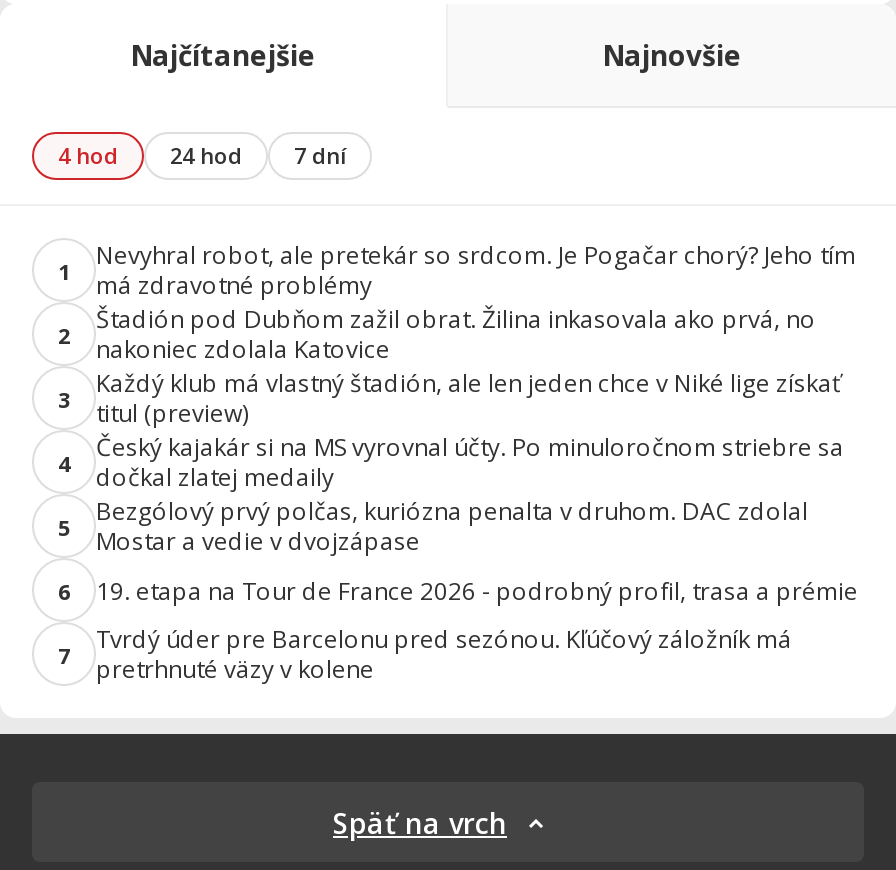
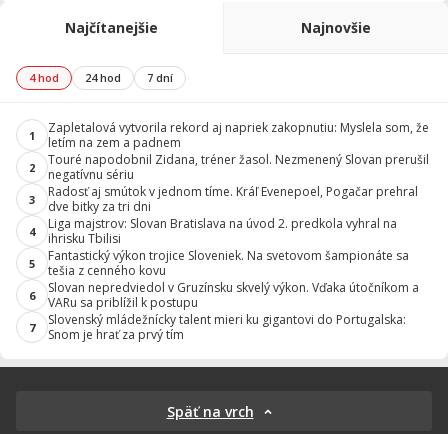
[96,238,856,302] Nevyhral robot, ale pretekár so srdcom. Je Pogačar chorý? Jeho tím | má zdravotné problémy -> [48,119,429,151] Zapletalová vytvorila rekord aj napriek zakopnutiu: Myslela som, že | letím na zem a padnem
[96,302,816,366] Štadión pod Dubňom zažil obrat. Žilina inkasovala ako prvá, no | nakoniec zdolala Katovice -> [48,151,429,183] Touré napodobnil Zidana, tréner žasol. Nezmenený Slovan prerušil | negatívnu sériu
[96,366,840,430] Každý klub má vlastný štadión, ale len jeden chce v Niké lige získať | titul (preview) -> [48,183,418,215] Radosť aj smútok v jednom tíme. Kráľ Evenepoel, Pogačar prehral | dve bitky za tri dni
[96,430,844,494] Český kajakár si na MS vyrovnal účty. Po minuloročnom striebre sa | dočkal zlatej medaily -> [48,215,397,247] Liga majstrov: Slovan Bratislava na úvod 2. predkola vyhral na | ihrisku Tbilisi
[96,494,808,558] Bezgólový prvý polčas, kuriózna penalta v druhom. DAC zdolal | Mostar a vedie v dvojzápase -> [48,247,409,279] Fantastický výkon trojice Sloveniek. Na svetovom šampionáte sa | tešia z cenného kovu
[96,573,858,607] 19. etapa na Tour de France 2026 - podrobný profil, trasa a prémie -> [48,279,419,311] Slovan nepredviedol v Gruzínsku skvelý výkon. Vďaka útočníkom a | VARu sa priblížil k postupu
[96,622,792,686] Tvrdý úder pre Barcelonu pred sezónou. Kľúčový záložník má | pretrhnuté väzy v kolene -> [48,311,406,343] Slovenský mládežnícky talent mieri ku gigantovi do Portugalska: | Snom je hrať za prvý tím

